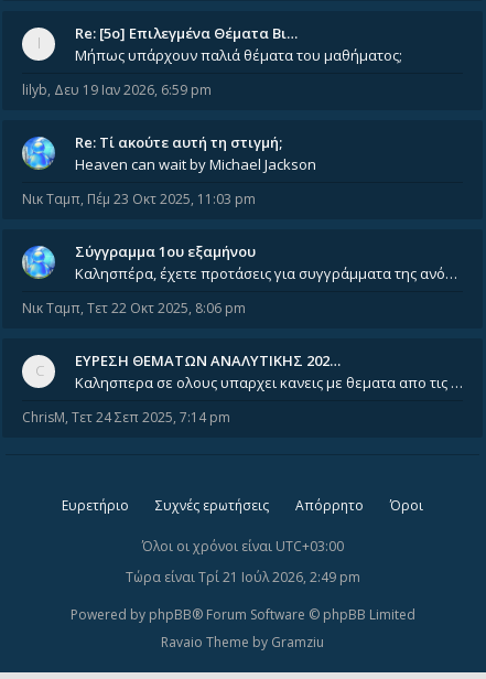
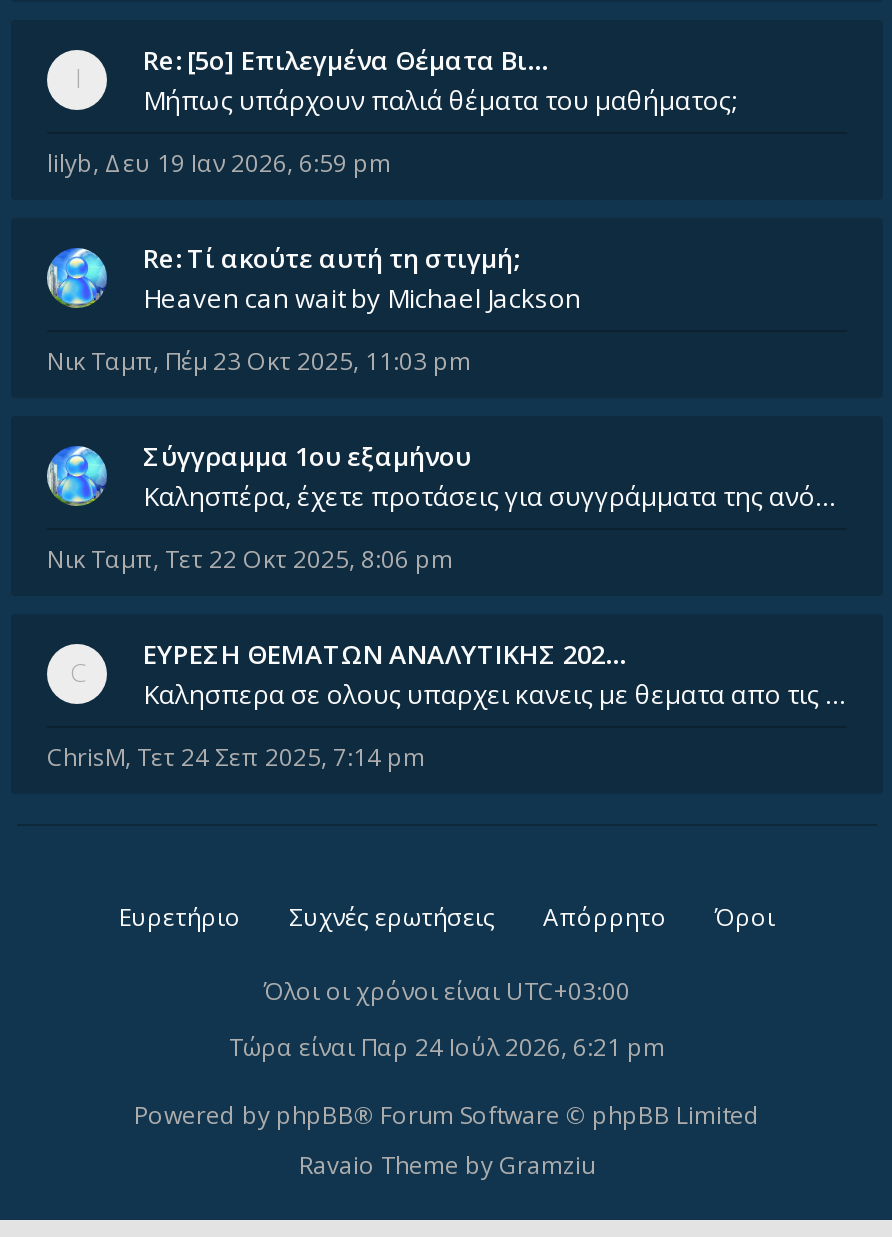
[125,568,360,586] Τώρα είναι Τρί 21 Ιούλ 2026, 2:49 pm -> [229,1030,665,1064] Τώρα είναι Παρ 24 Ιούλ 2026, 6:21 pm

